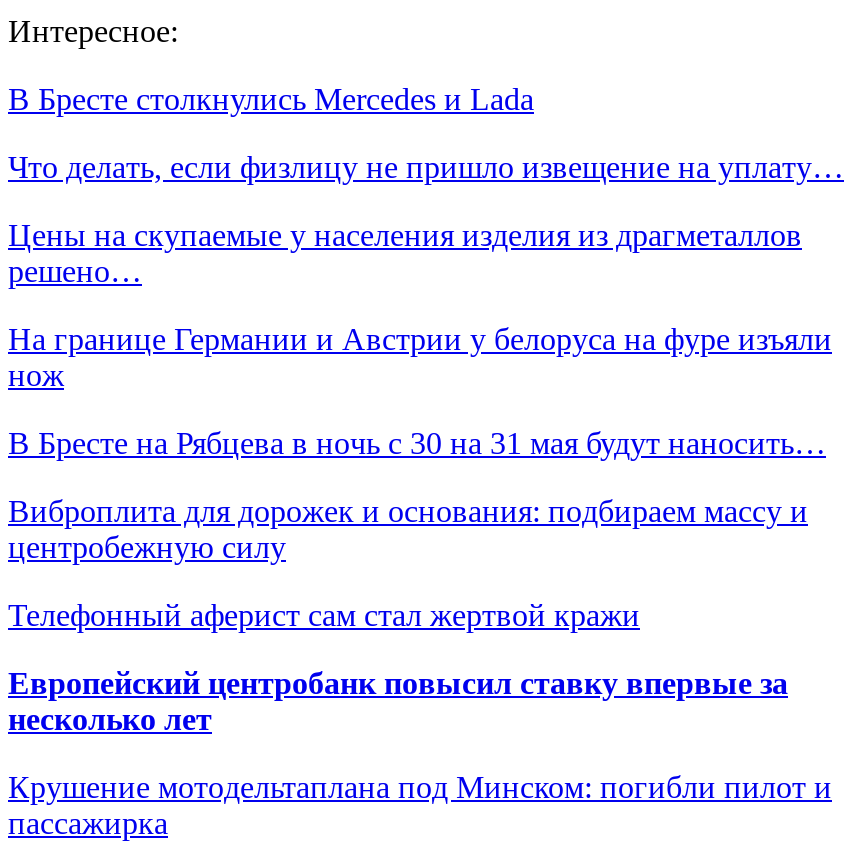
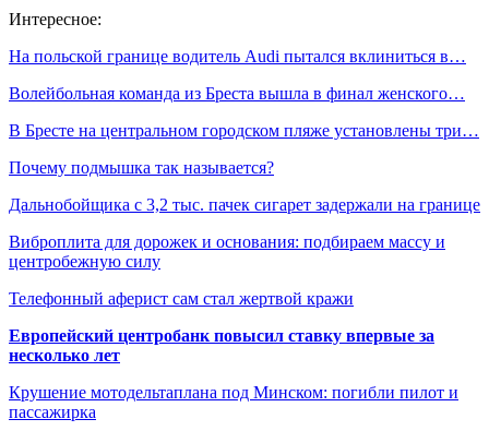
[8,82,534,116] В Бресте столкнулись Mercedes и Lada -> [9,47,466,65] На польской границе водитель Audi пытался вклиниться в…
[8,150,844,184] Что делать, если физлицу не пришло извещение на уплату… -> [9,84,465,102] Волейбольная команда из Бреста вышла в финал женского…
[8,218,802,288] Цены на скупаемые у населения изделия из драгметаллов | решено… -> [9,121,479,139] В Бресте на центральном городском пляже установлены три…
[8,322,832,392] На границе Германии и Австрии у белоруса на фуре изъяли | нож -> [9,158,274,177] Почему подмышка так называется?
[8,426,826,460] В Бресте на Рябцева в ночь с 30 на 31 мая будут наносить… -> [9,195,480,214] Дальнобойщика с 3,2 тыс. пачек сигарет задержали на границе

